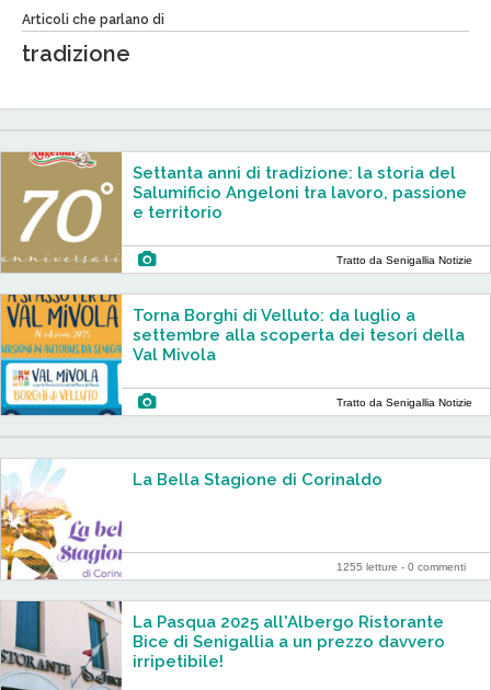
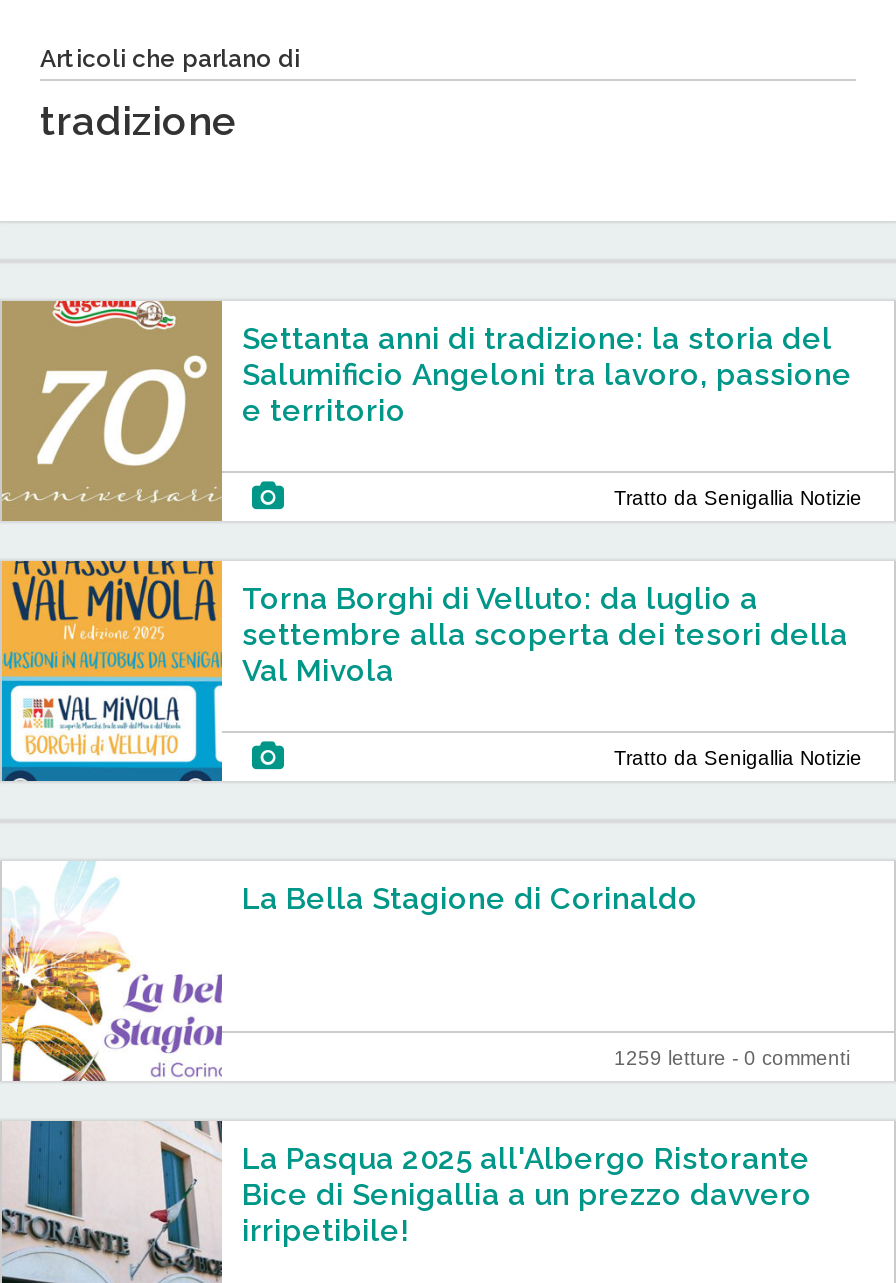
[336,561,466,573] 1255 letture - 0 commenti -> [614,1047,850,1069] 1259 letture - 0 commenti

